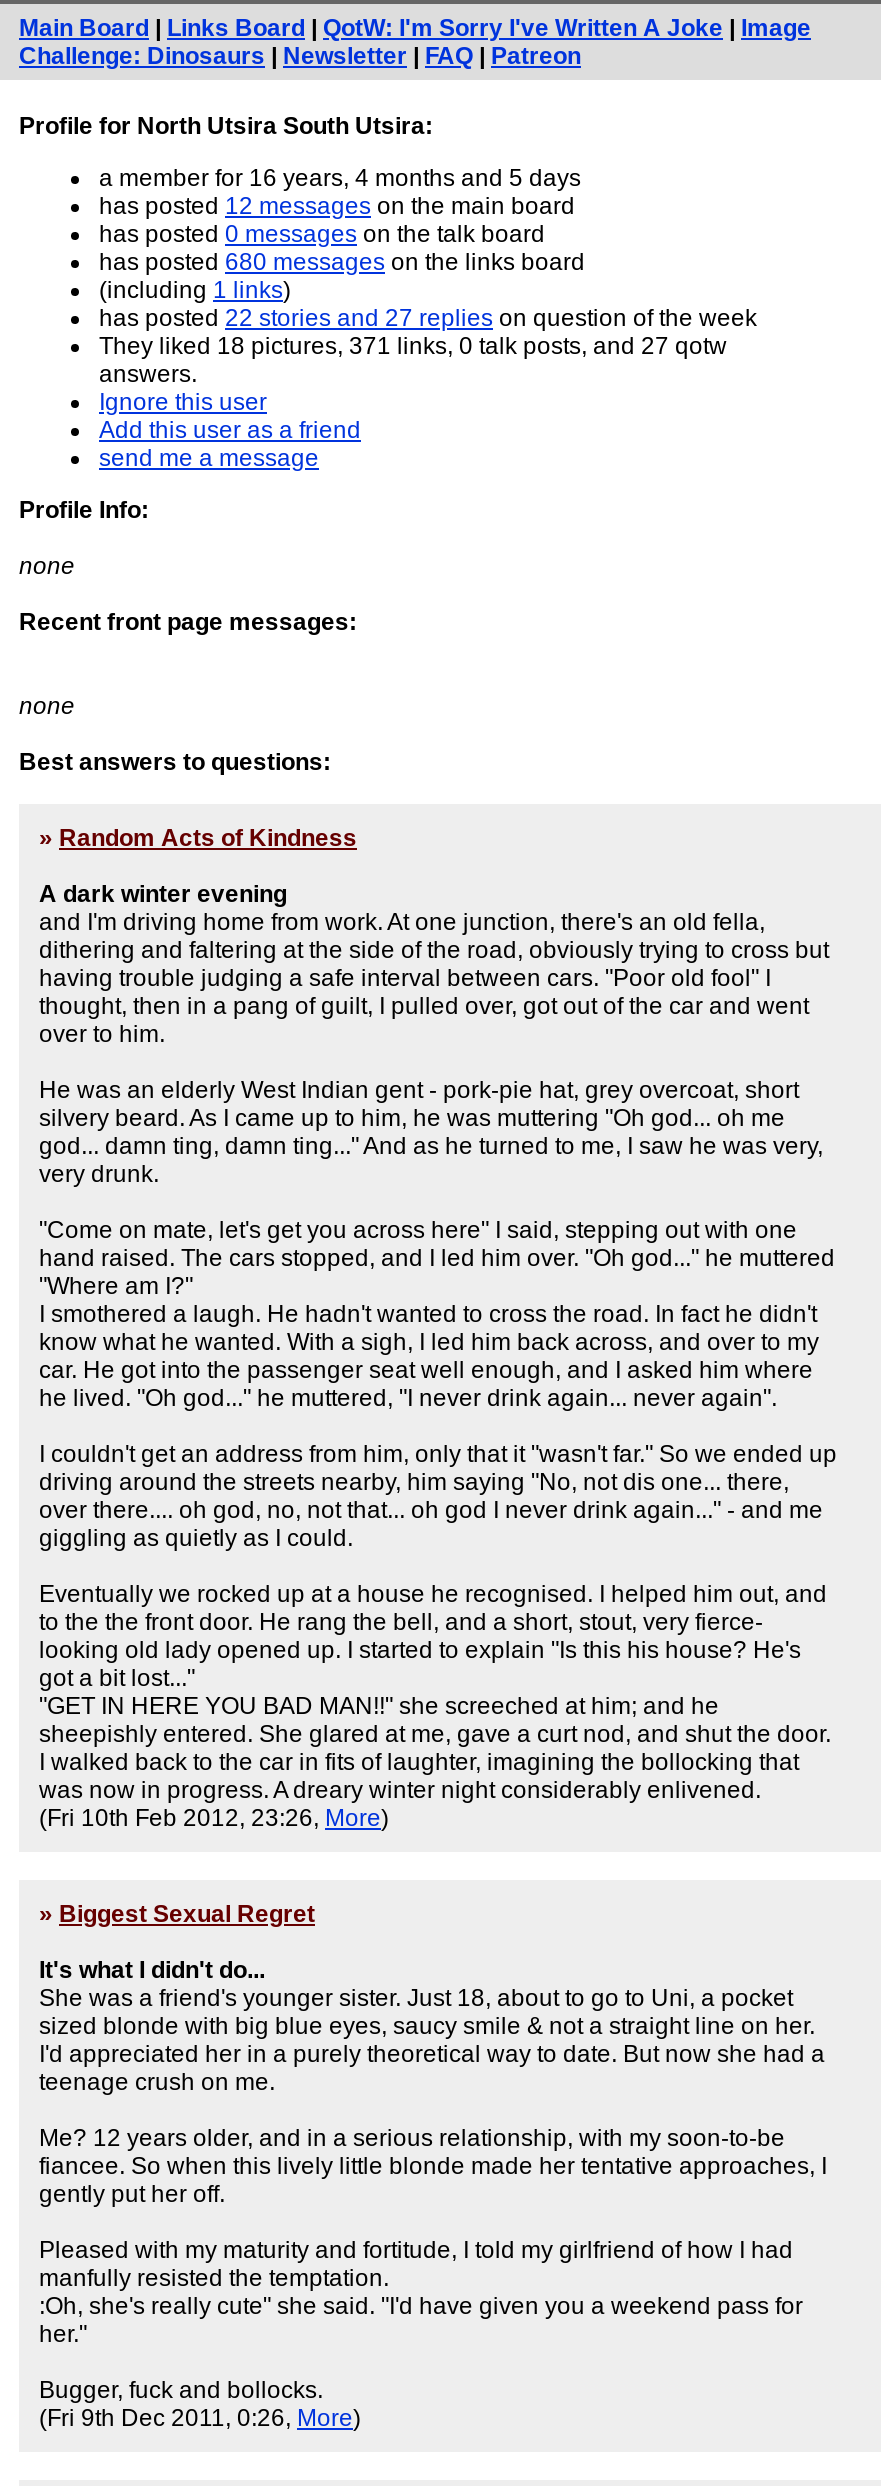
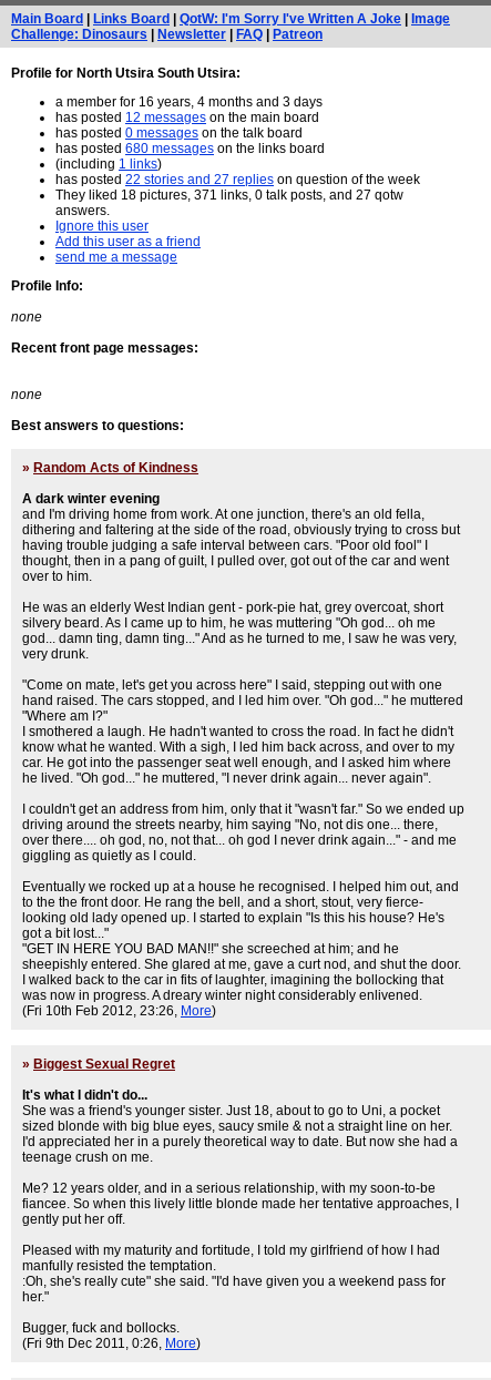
[99,164,581,192] a member for 16 years, 4 months and 5 days -> [55,94,323,110] a member for 16 years, 4 months and 3 days

